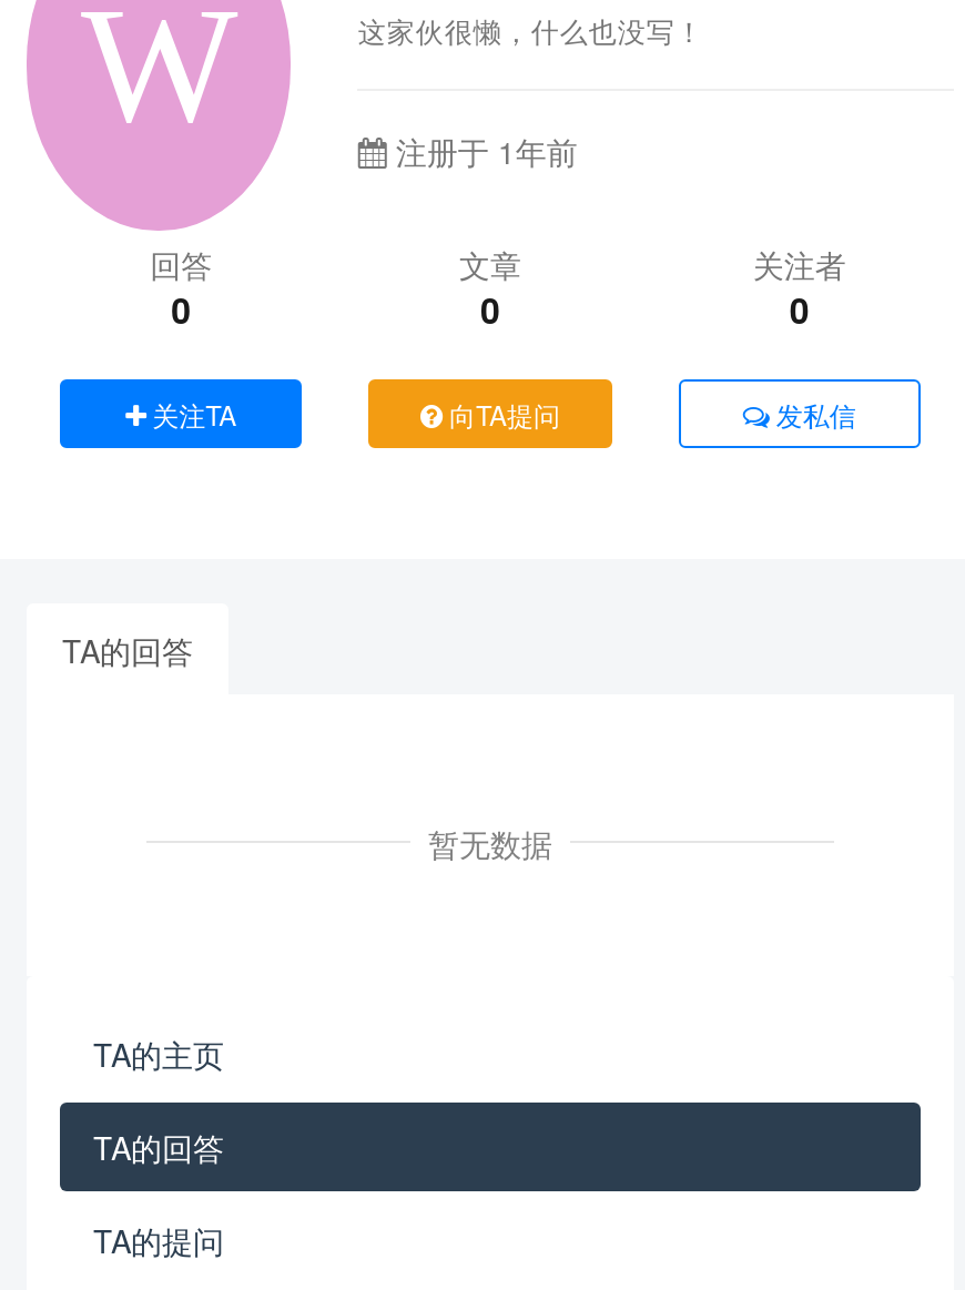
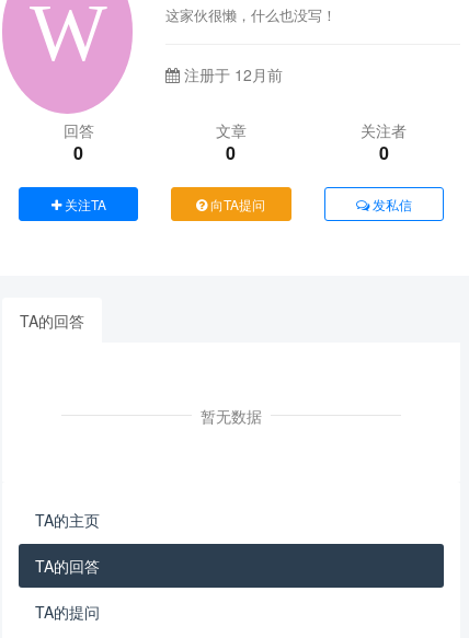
[387,128,577,172] 注册于 1年前 -> [180,63,283,85] 注册于 12月前

